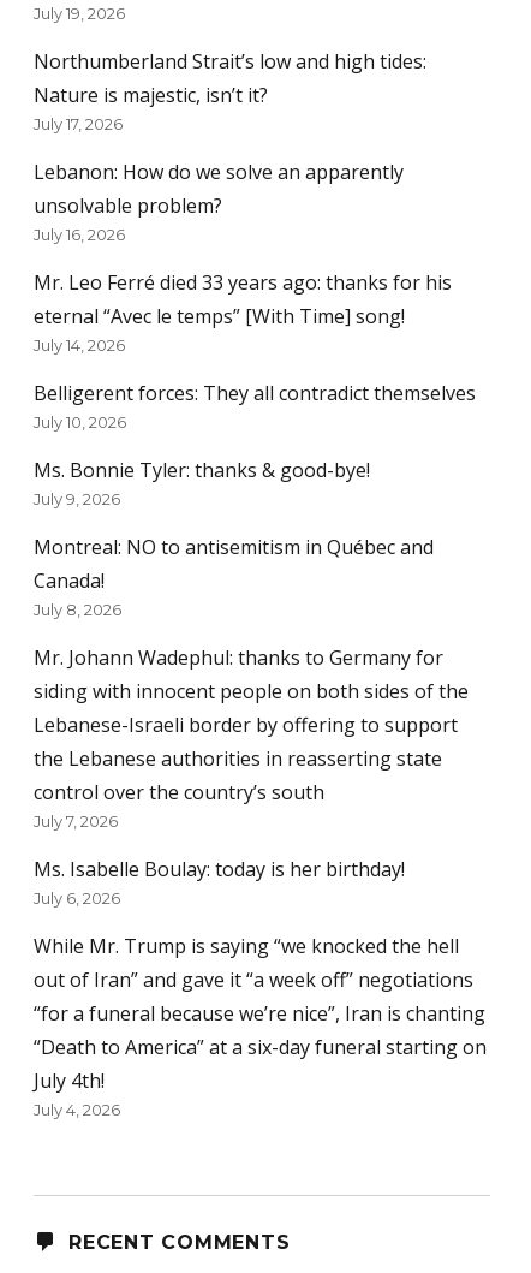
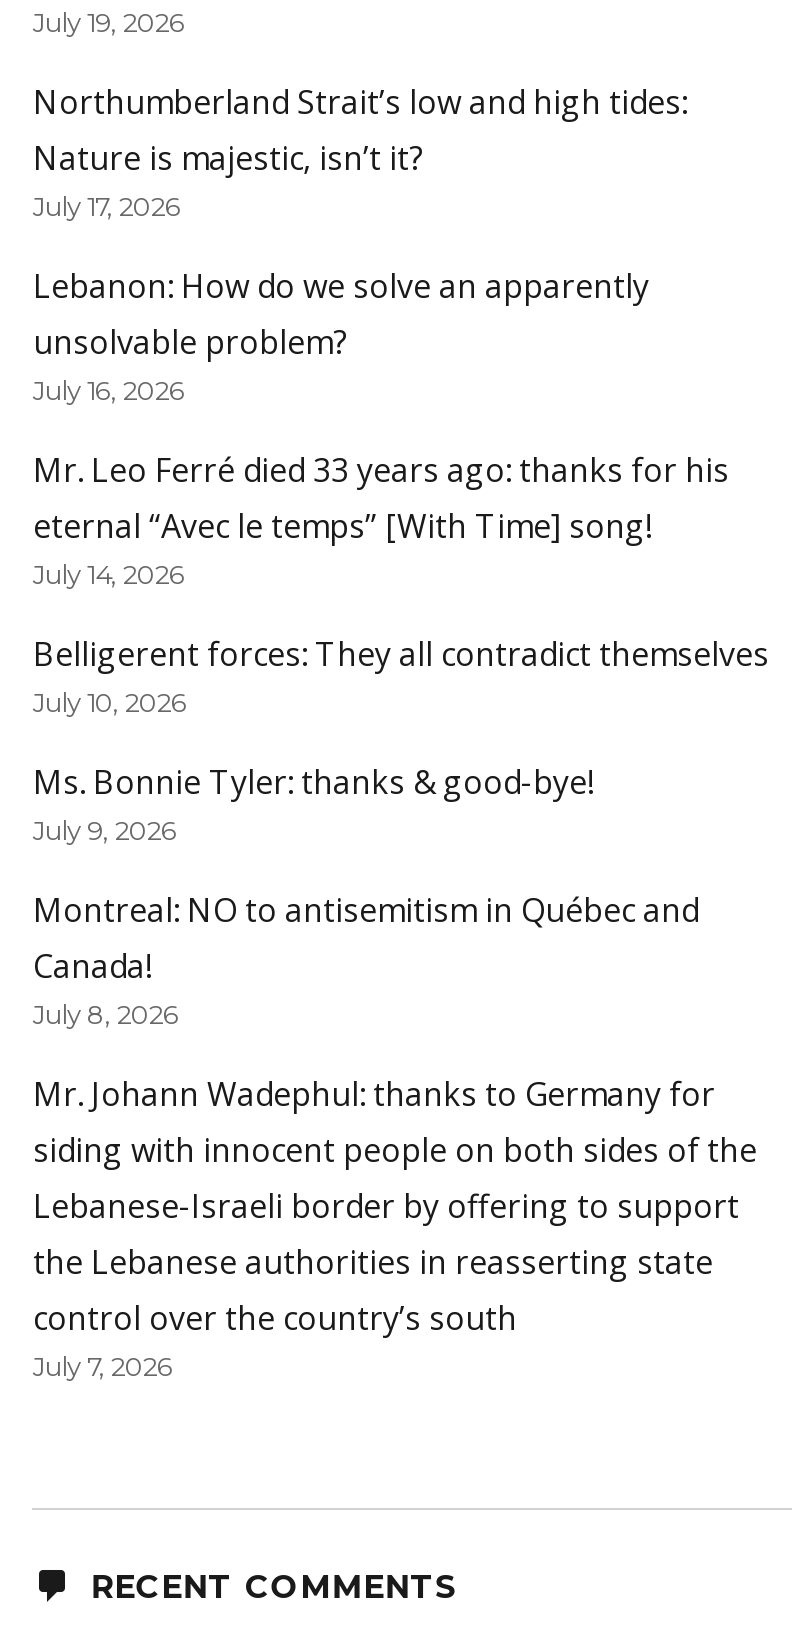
[34,856,487,1119] Ms. Isabelle Boulay: today is her birthday! | July 6, 2026 | While Mr. Trump is saying “we knocked the hell | out of Iran” and gave it “a week off” negotiations | “for a funeral because we’re nice”, Iran is chanting | “Death to America” at a six-day funeral starting on | July 4th! | July 4, 2026 -> none

